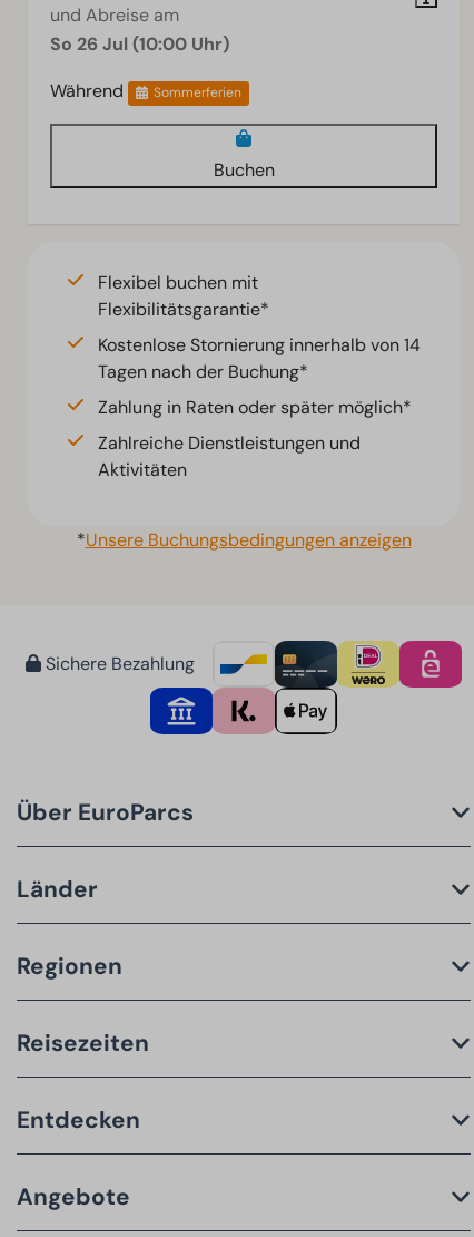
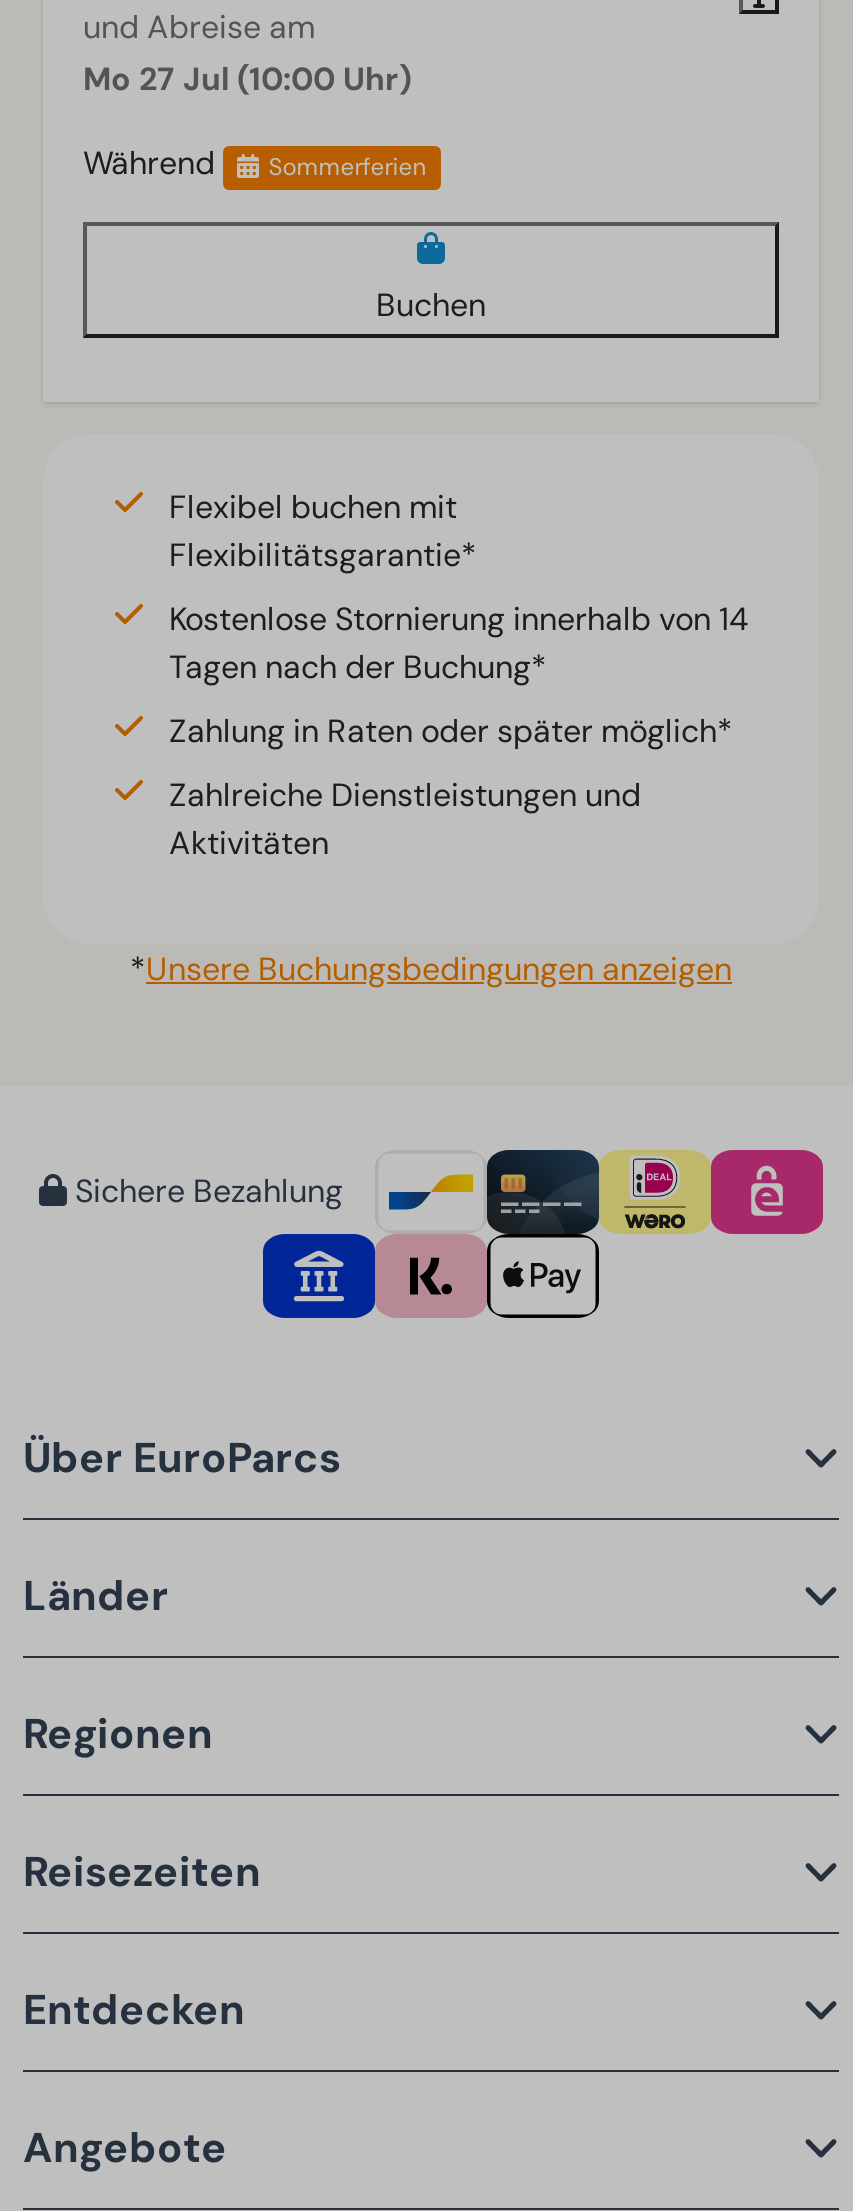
[50,32,229,56] So 26 Jul (10:00 Uhr) -> [83,58,411,100] Mo 27 Jul (10:00 Uhr)

